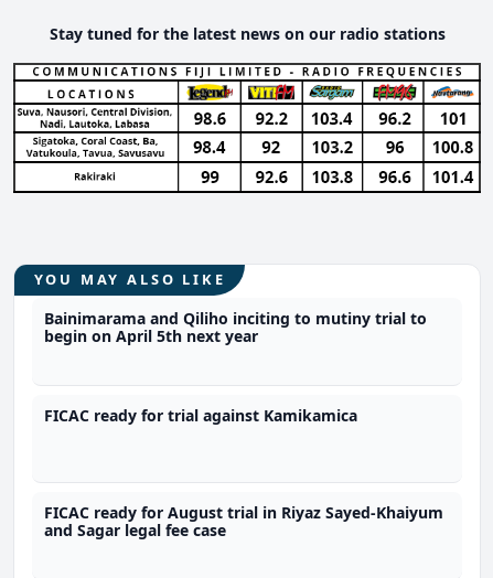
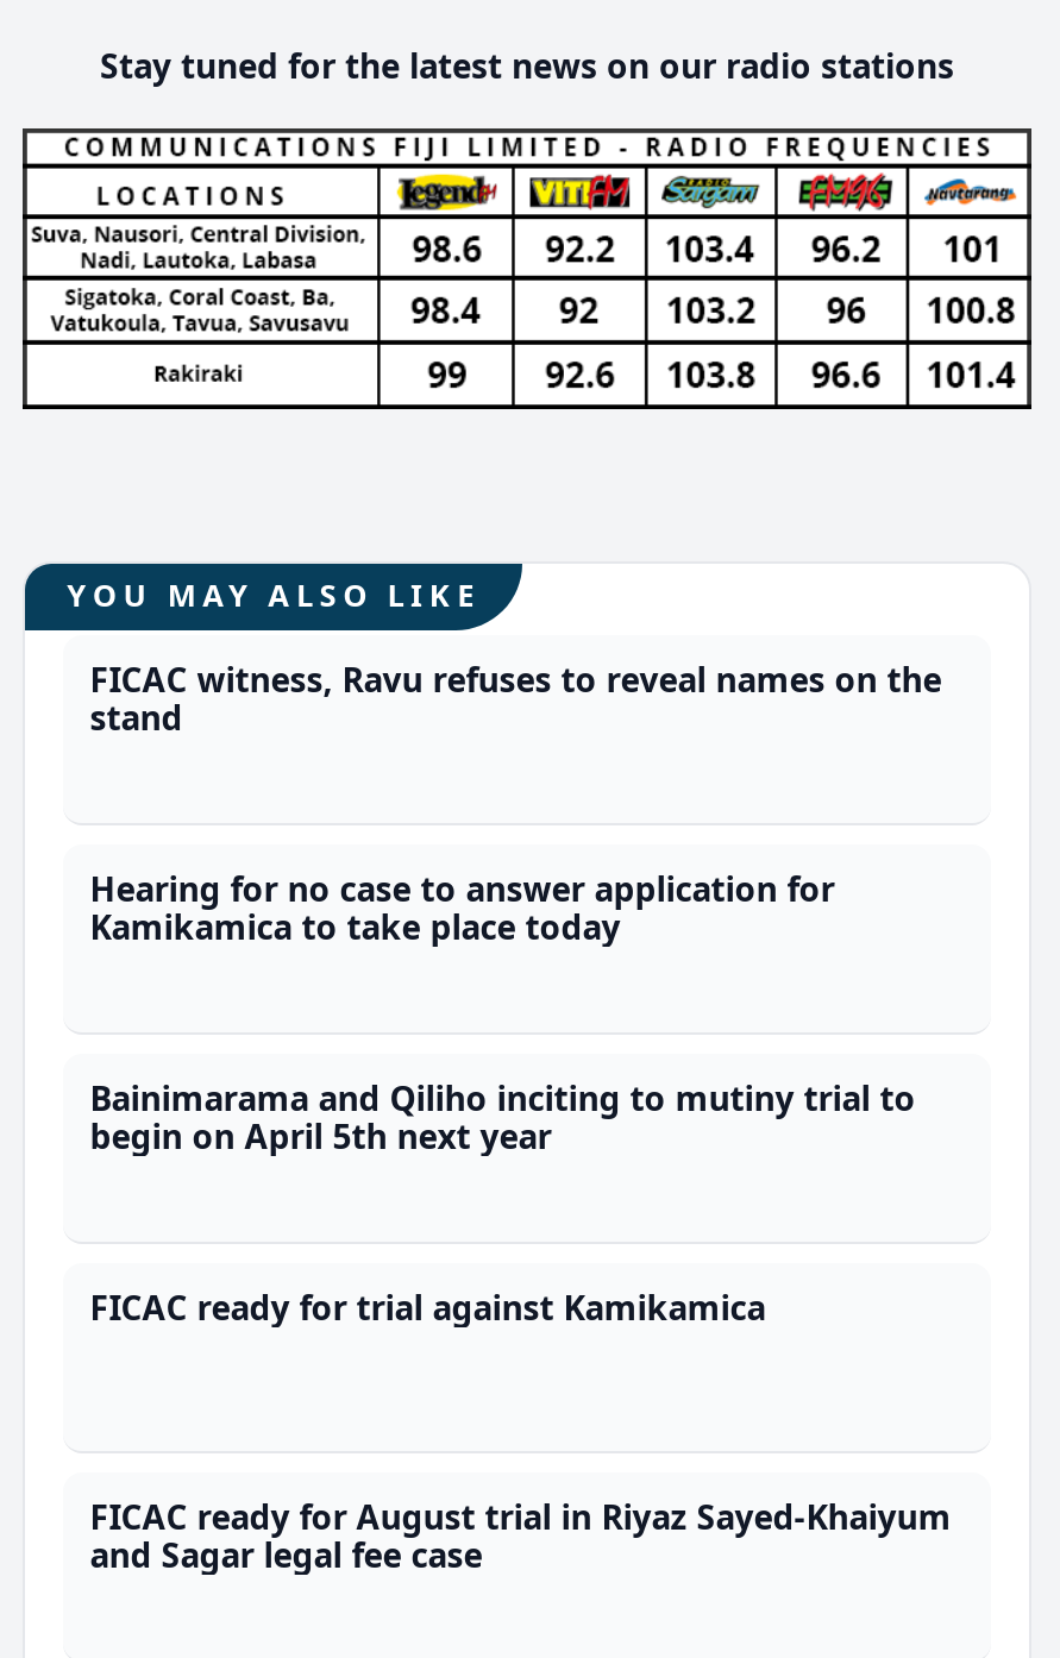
none -> [90,657,942,741] FICAC witness, Ravu refuses to reveal names on the | stand
none -> [90,867,834,950] Hearing for no case to answer application for | Kamikamica to take place today

